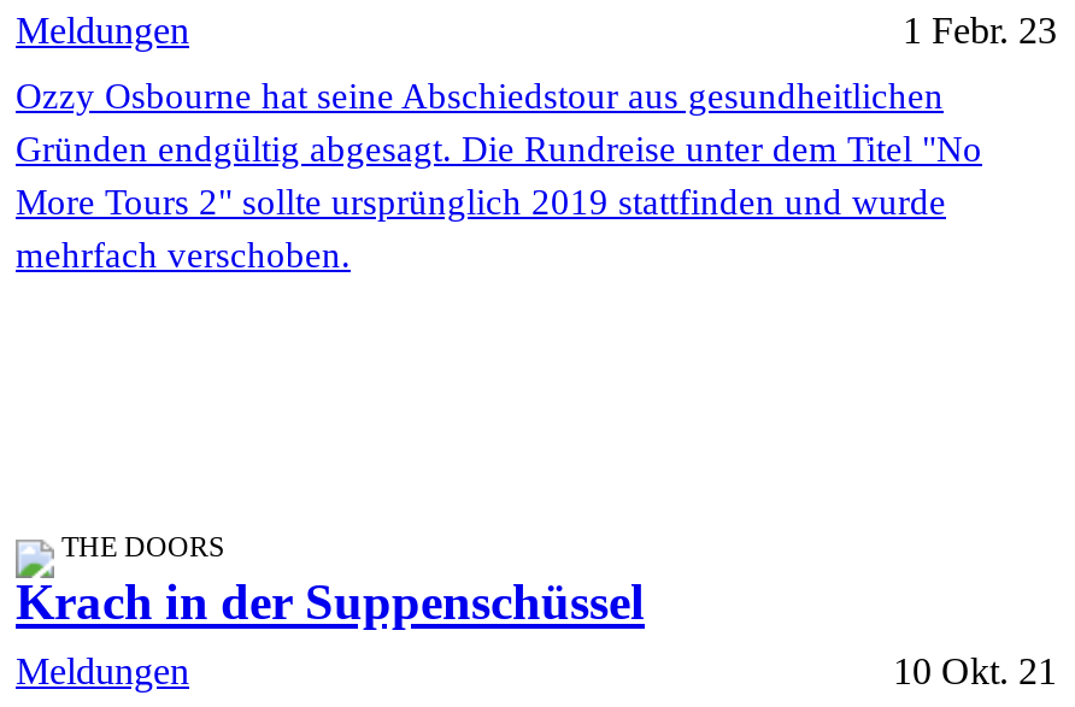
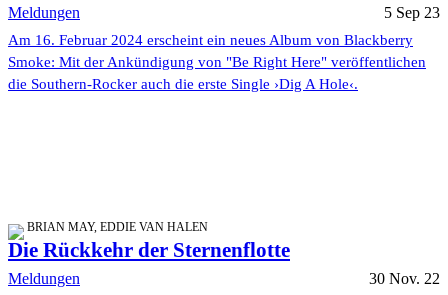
[903,11,1057,52] 1 Febr. 23 -> [384,4,440,21] 5 Sep 23
[16,78,982,276] Ozzy Osbourne hat seine Abschiedstour aus gesundheitlichen | Gründen endgültig abgesagt. Die Rundreise unter dem Titel "No | More Tours 2" sollte ursprünglich 2019 stattfinden und wurde | mehrfach verschoben. -> [8,32,426,92] Am 16. Februar 2024 erscheint ein neues Album von Blackberry | Smoke: Mit der Ankündigung von "Be Right Here" veröffentlichen | die Southern-Rocker auch die erste Single ›Dig A Hole‹.
[16,531,645,632] THE DOORS | Krach in der Suppenschüssel -> [8,220,290,262] BRIAN MAY, EDDIE VAN HALEN | Die Rückkehr der Sternenflotte
[893,651,1057,692] 10 Okt. 21 -> [369,270,440,287] 30 Nov. 22

